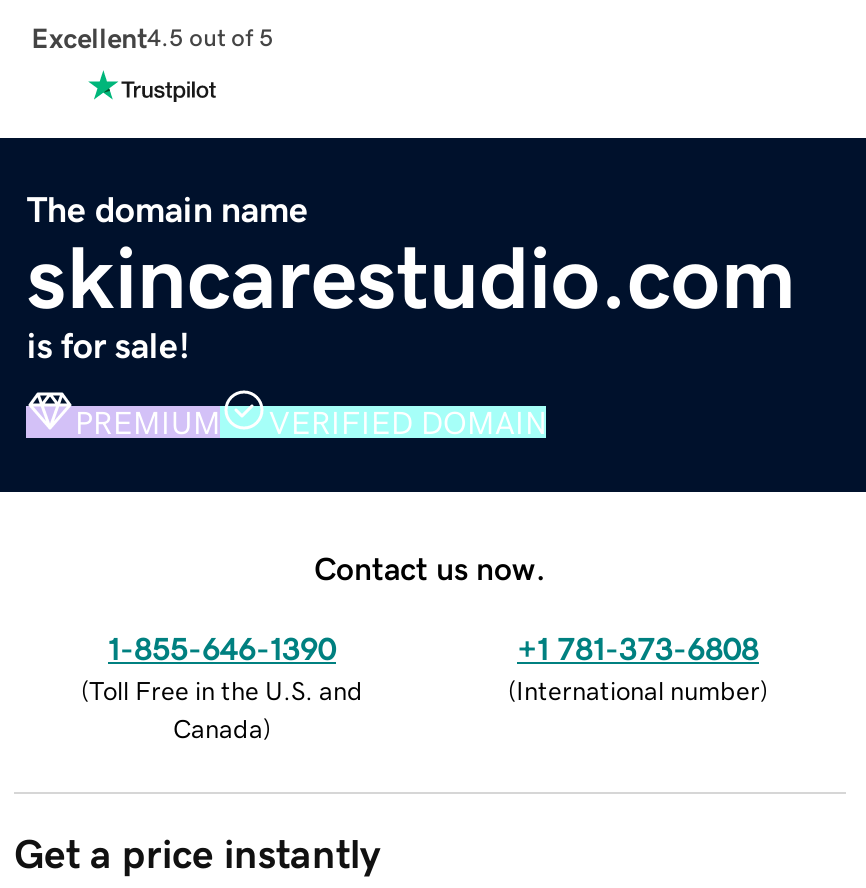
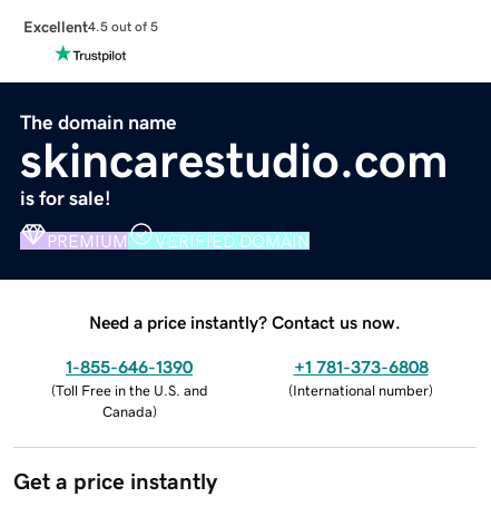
[314,551,546,583] Contact us now. -> [89,313,401,330] Need a price instantly? Contact us now.

